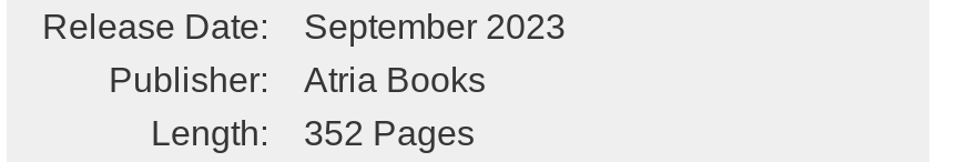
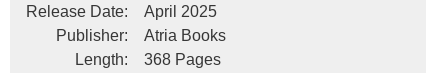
[42,7,566,45] Release Date: September 2023 -> [26,3,217,20] Release Date: April 2025
[151,114,475,152] Length: 352 Pages -> [75,51,221,68] Length: 368 Pages

